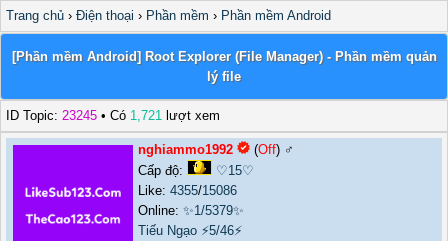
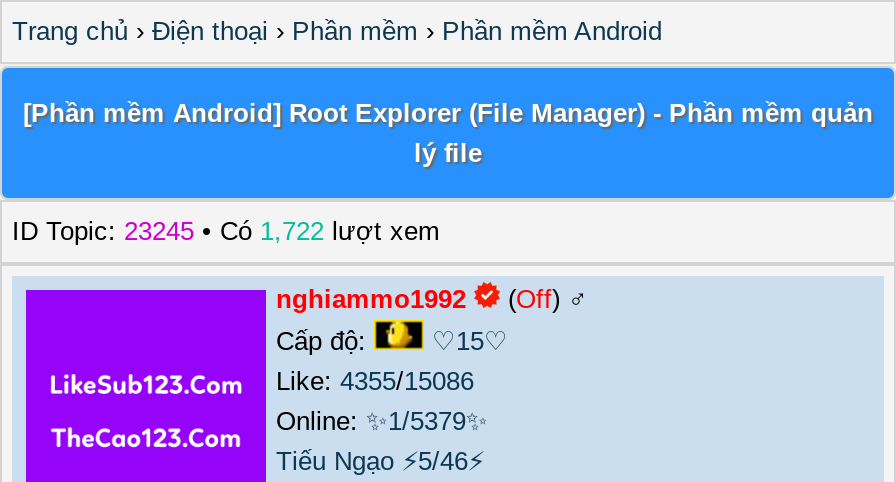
[6,108,220,123] ID Topic: 23245 • Có 1,721 lượt xem -> [12,217,440,247] ID Topic: 23245 • Có 1,722 lượt xem

